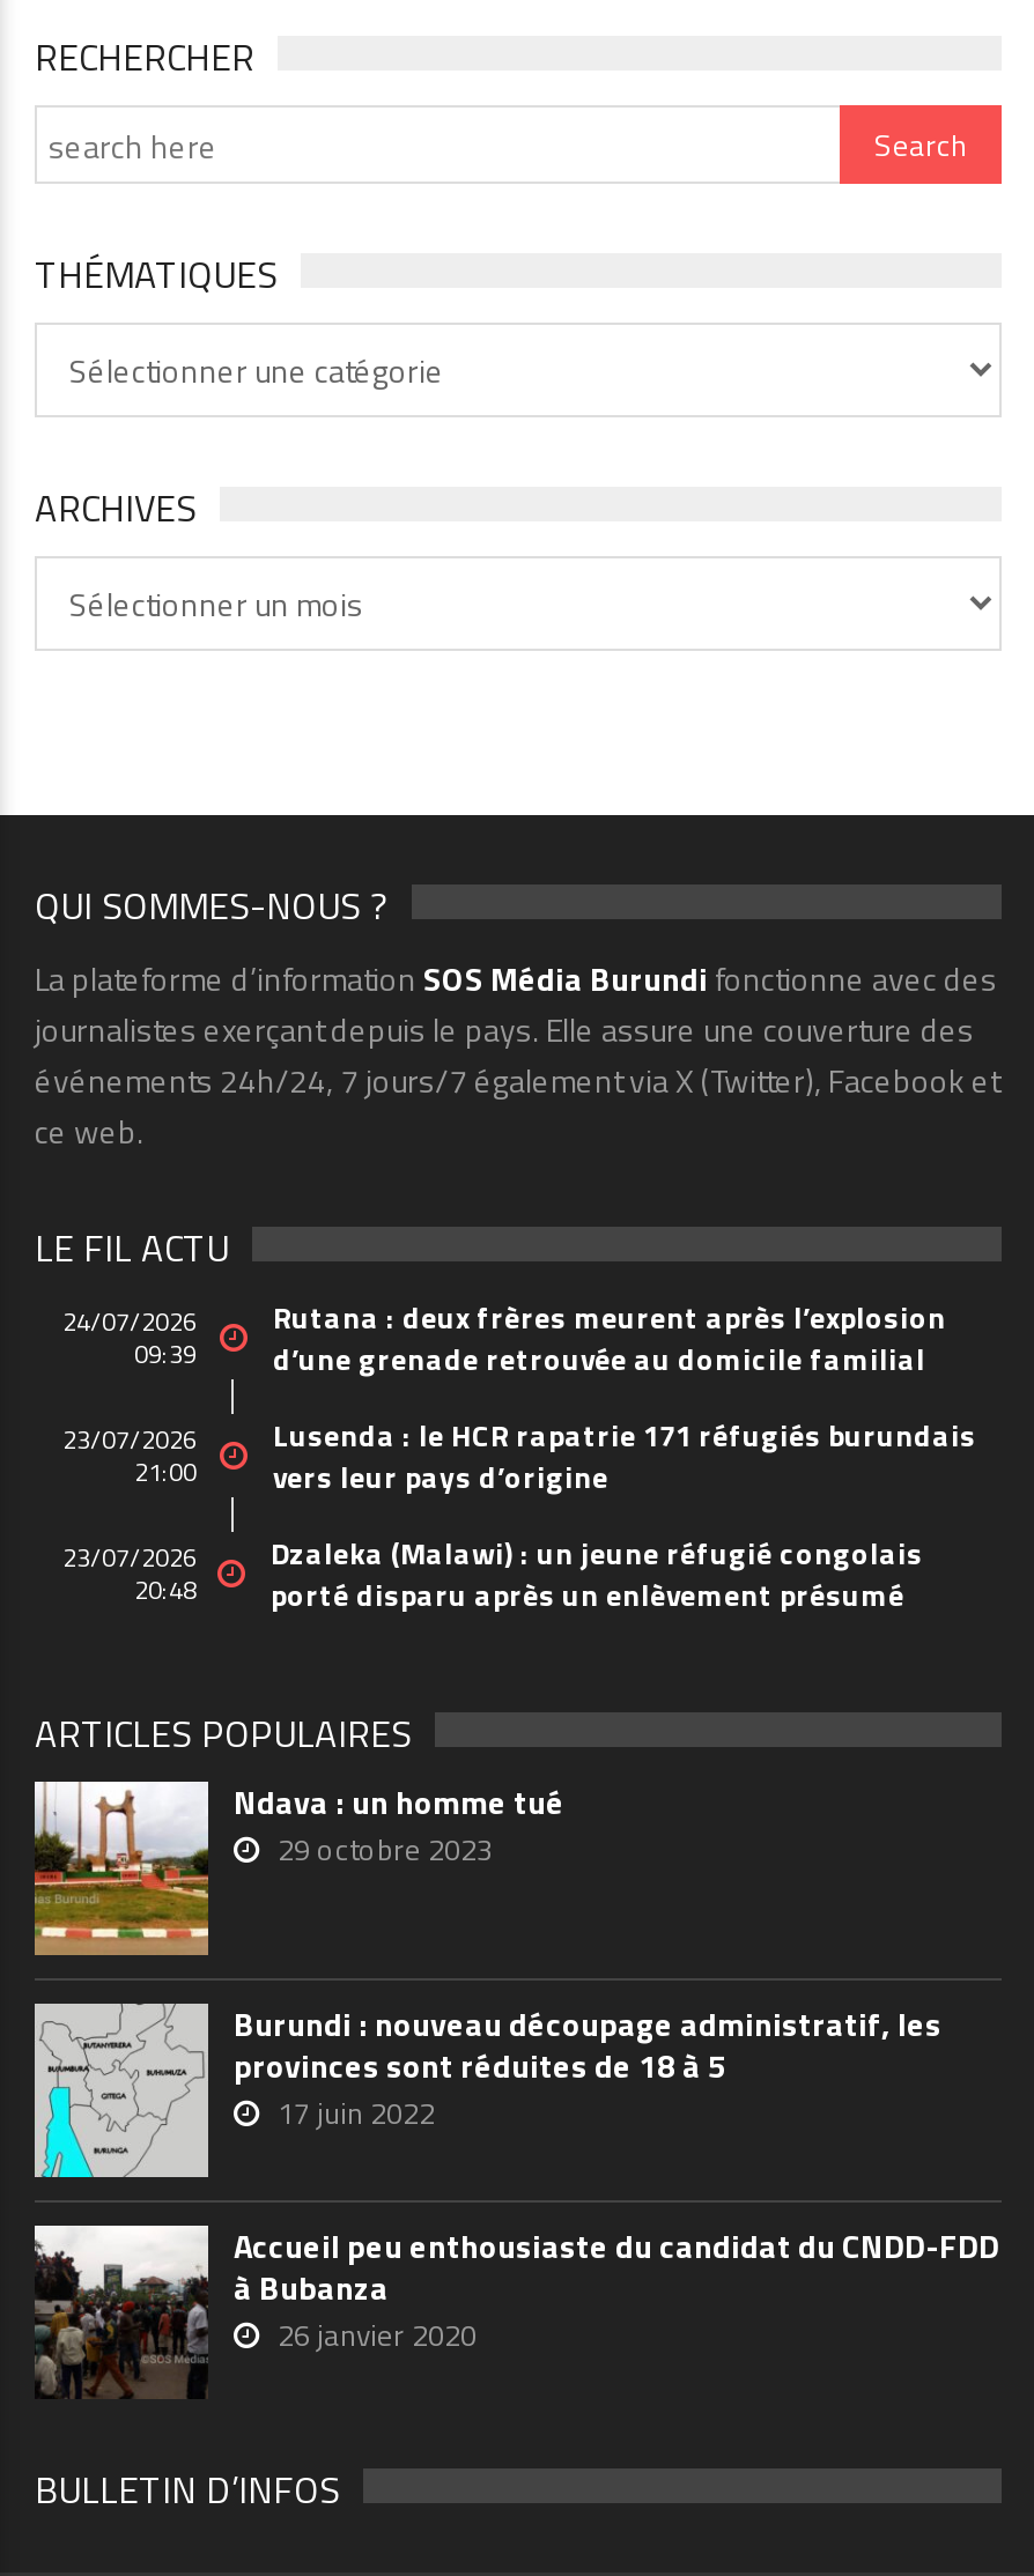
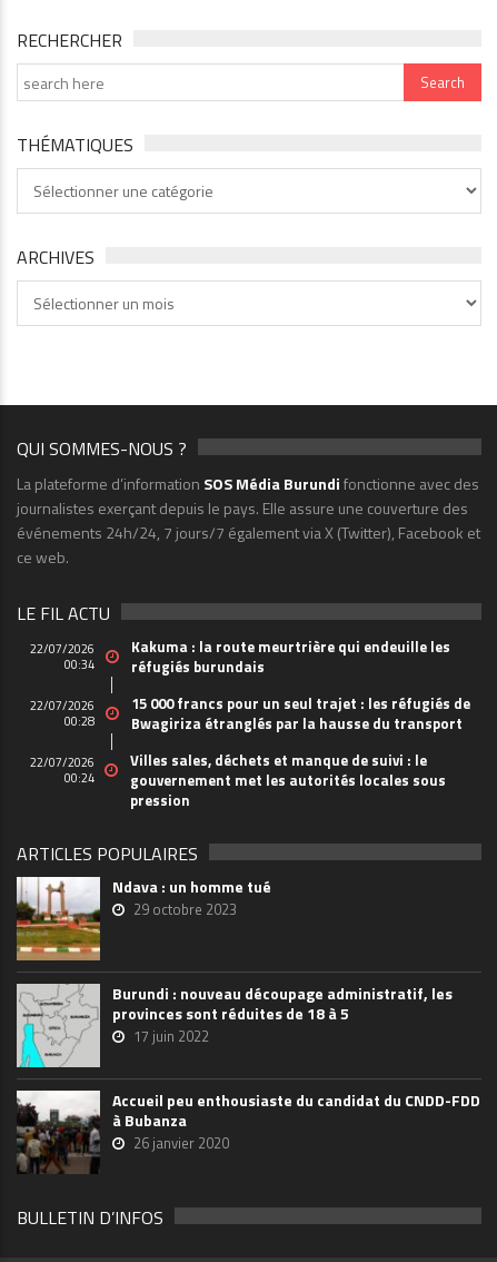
[62,1303,197,1373] 24/07/2026 | 09:39 -> [30,640,95,674] 22/07/2026 | 00:34
[273,1294,946,1382] Rutana : deux frères meurent après l’explosion | d’une grenade retrouvée au domicile familial -> [131,636,450,678] Kakuma : la route meurtrière qui endeuille les | réfugiés burundais
[62,1421,197,1491] 23/07/2026 | 21:00 -> [30,697,95,730] 22/07/2026 | 00:28
[273,1412,976,1500] Lusenda : le HCR rapatrie 171 réfugiés burundais | vers leur pays d’origine -> [131,692,470,735] 15 000 francs pour un seul trajet : les réfugiés de | Bwagiriza étranglés par la hausse du transport
[62,1539,197,1609] 23/07/2026 | 20:48 -> [30,754,95,787] 22/07/2026 | 00:24
[271,1530,923,1618] Dzaleka (Malawi) : un jeune réfugié congolais | porté disparu après un enlèvement présumé -> [130,749,446,812] Villes sales, déchets et manque de suivi : le | gouvernement met les autorités locales sous | pression

